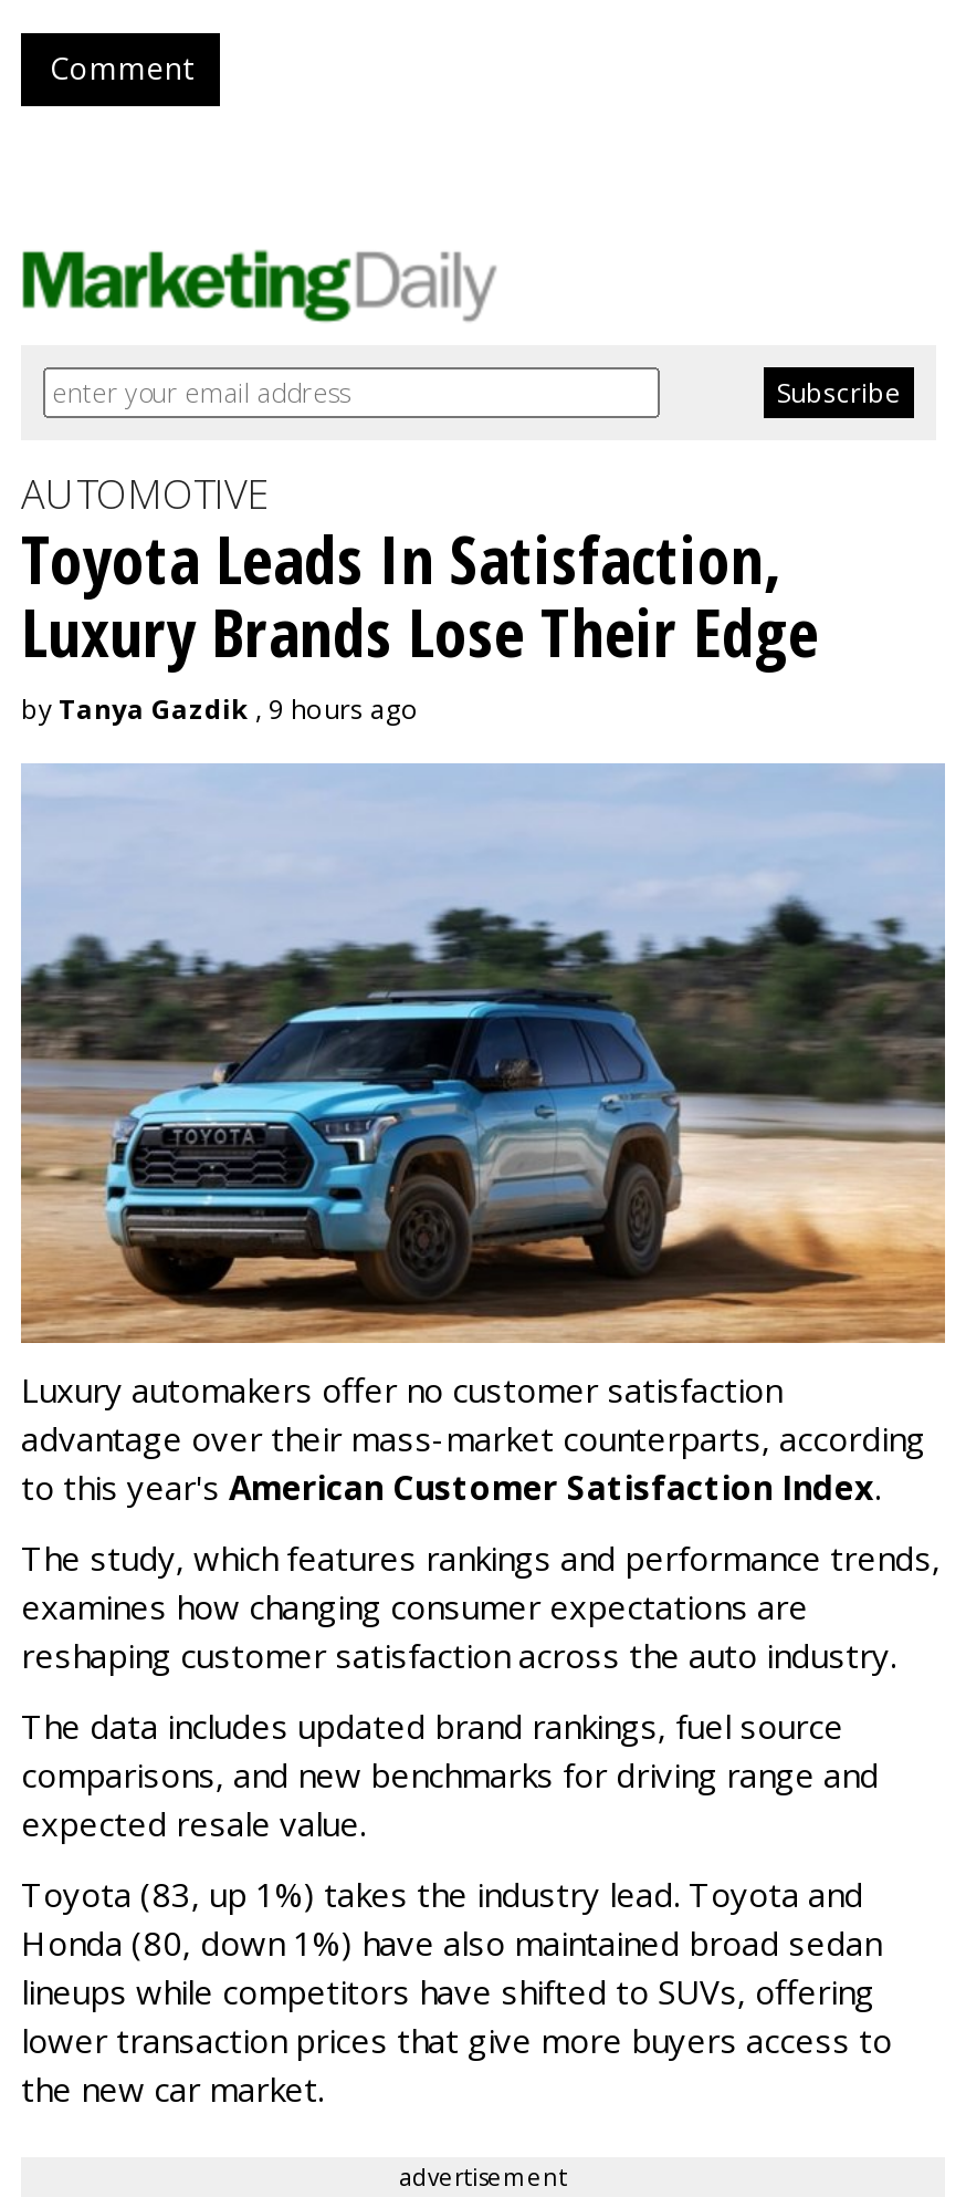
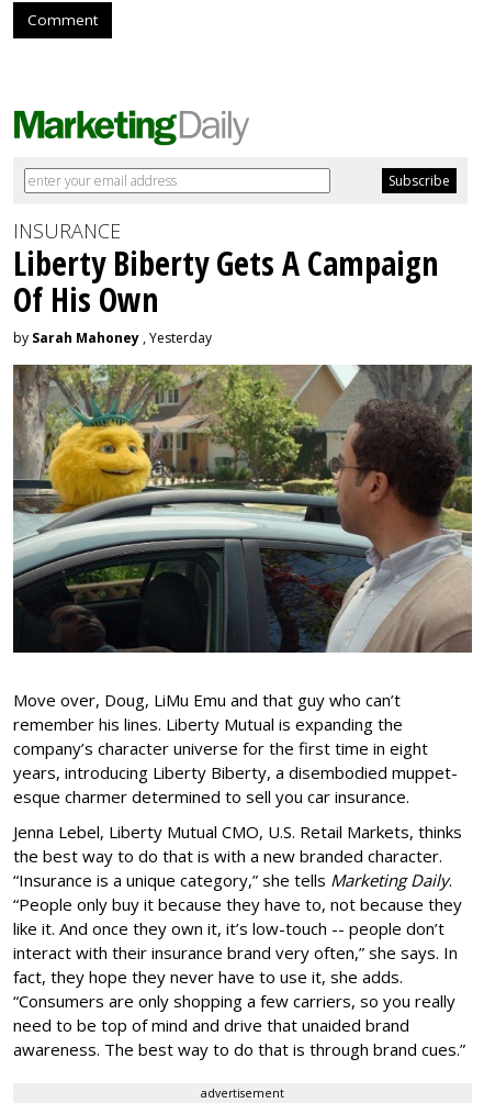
[21,467,819,728] AUTOMOTIVE | Toyota Leads In Satisfaction, | Luxury Brands Lose Their Edge | by Tanya Gazdik, 9 hours ago -> [13,218,438,347] INSURANCE | Liberty Biberty Gets A Campaign | Of His Own | by Sarah Mahoney, Yesterday
[19,763,945,2110] [image] | Luxury automakers offer no customer satisfaction | advantage over their mass-market counterparts, according | to this year's American Customer Satisfaction Index. | The study, which features rankings and performance trends, | examines how changing consumer expectations are | reshaping customer satisfaction across the auto industry. | The data includes updated brand rankings, fuel source | comparisons, and new benchmarks for driving range and | expected resale value. | Toyota (83, up 1%) takes the industry lead. Toyota and | Honda (80, down 1%) have also maintained broad sedan | lineups while competitors have shifted to SUVs, offering | lower transaction prices that give more buyers access to | the new car market. -> [12,364,473,1060] [image] | Move over, Doug, LiMu Emu and that guy who can’t | remember his lines. Liberty Mutual is expanding the | company’s character universe for the first time in eight | years, introducing Liberty Biberty, a disembodied muppet- | esque charmer determined to sell you car insurance. | Jenna Lebel, Liberty Mutual CMO, U.S. Retail Markets, thinks | the best way to do that is with a new branded character. | “Insurance is a unique category,” she tells Marketing Daily. | “People only buy it because they have to, not because they | like it. And once they own it, it’s low-touch -- people don’t | interact with their insurance brand very often,” she says. In | fact, they hope they never have to use it, she adds. | “Consumers are only shopping a few carriers, so you really | need to be top of mind and drive that unaided brand | awareness. The best way to do that is through brand cues.”

